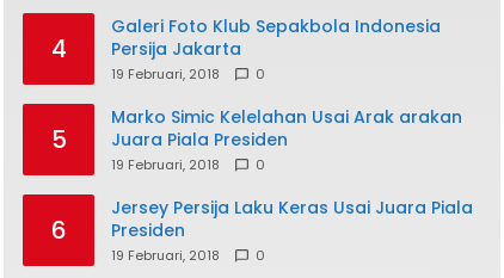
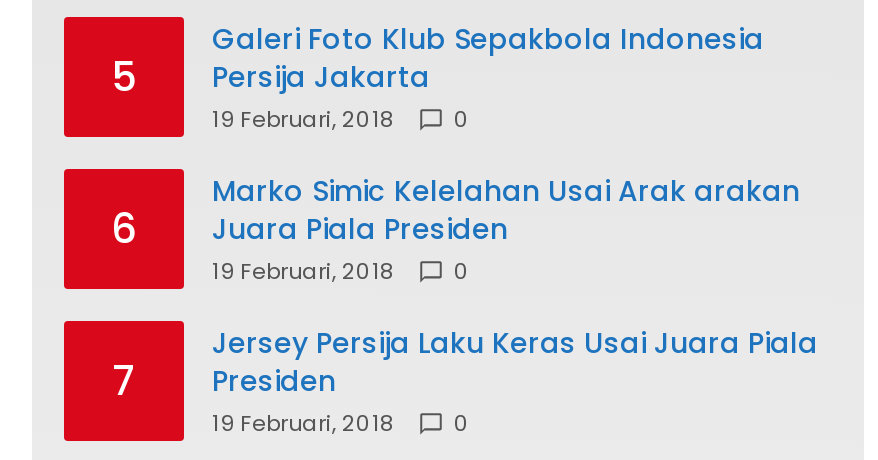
[51,32,241,65] 4 Persija Jakarta -> [111,48,430,104] 5 Persija Jakarta
[51,123,288,156] 5 Juara Piala Presiden -> [111,200,508,256] 6 Juara Piala Presiden
[51,213,185,247] 6 Presiden -> [112,352,336,408] 7 Presiden

